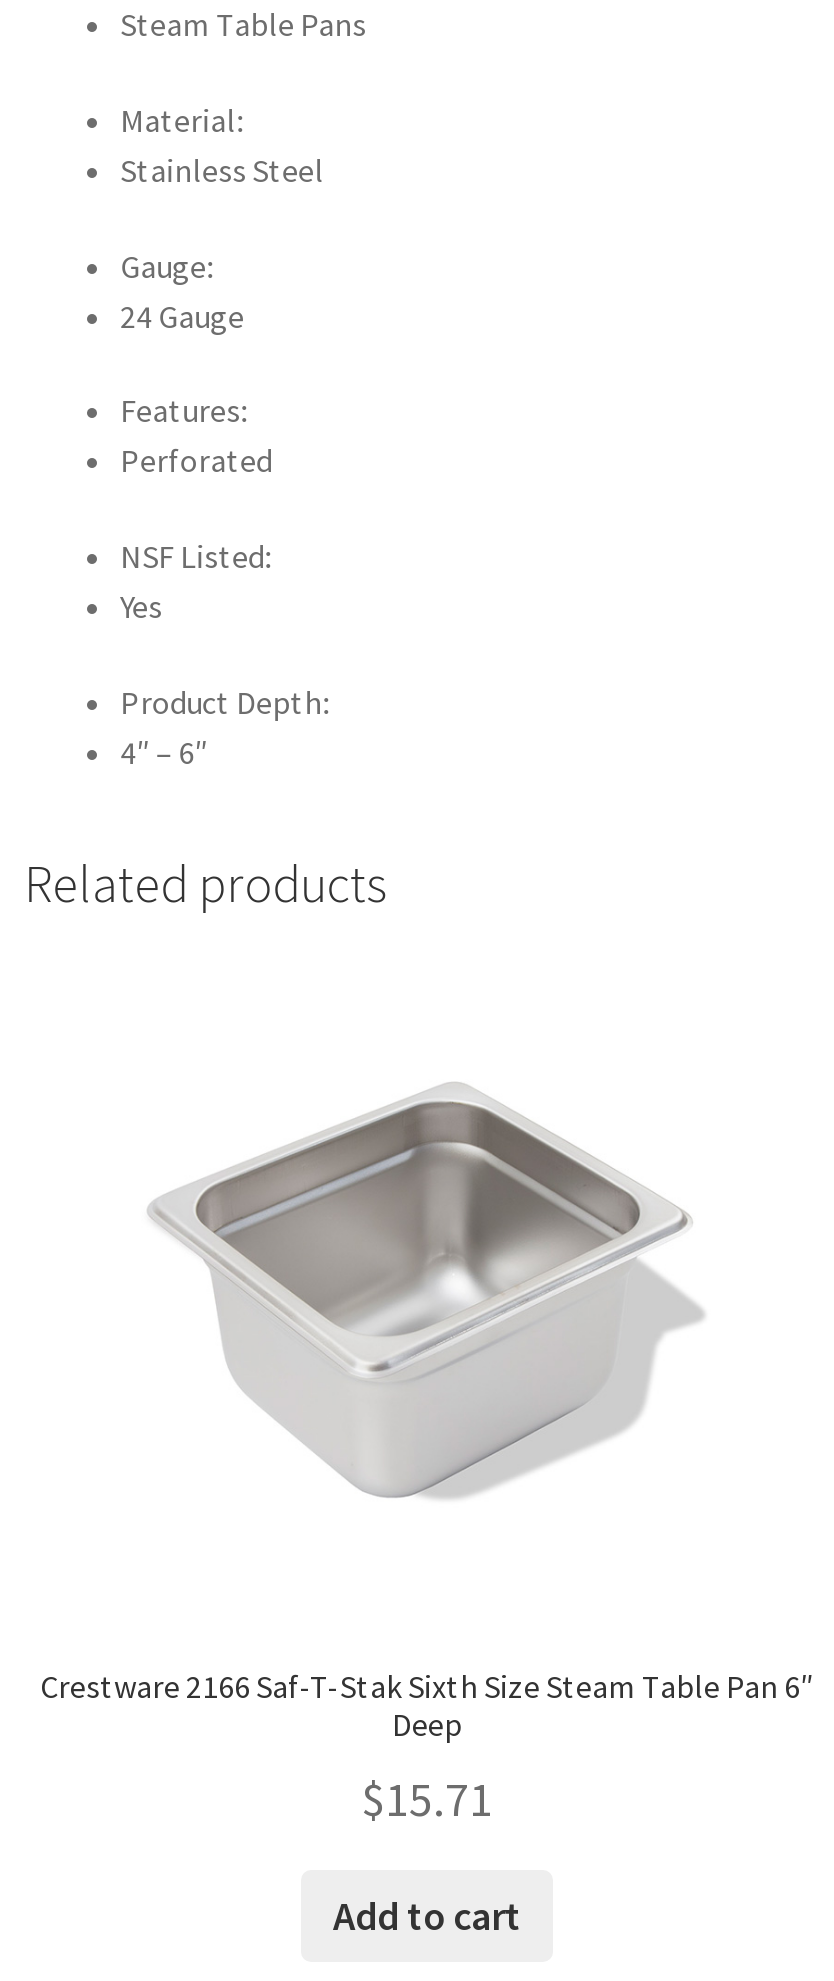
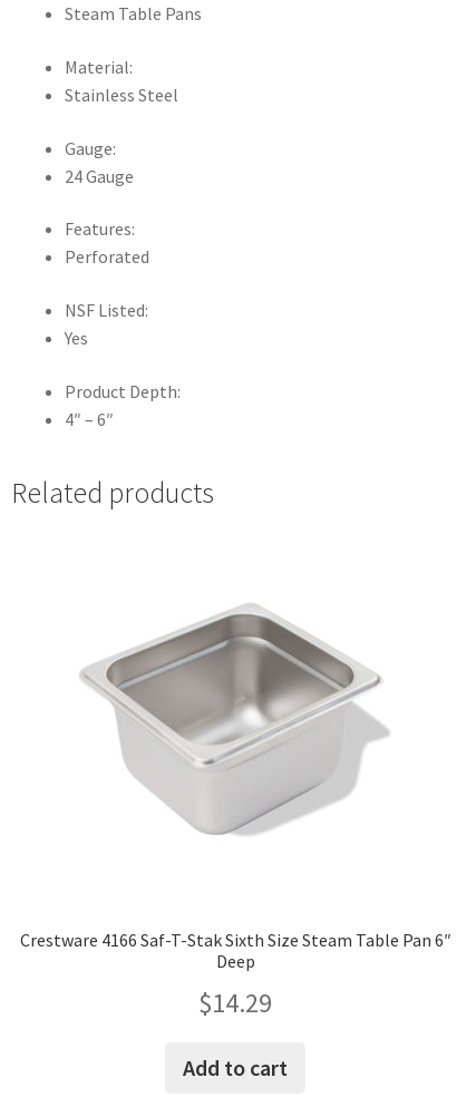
[40,1666,814,1706] Crestware 2166 Saf-T-Stak Sixth Size Steam Table Pan 6″ -> [20,929,451,951] Crestware 4166 Saf-T-Stak Sixth Size Steam Table Pan 6″
[361,1767,493,1829] $15.71 -> [198,985,272,1020] $14.29

